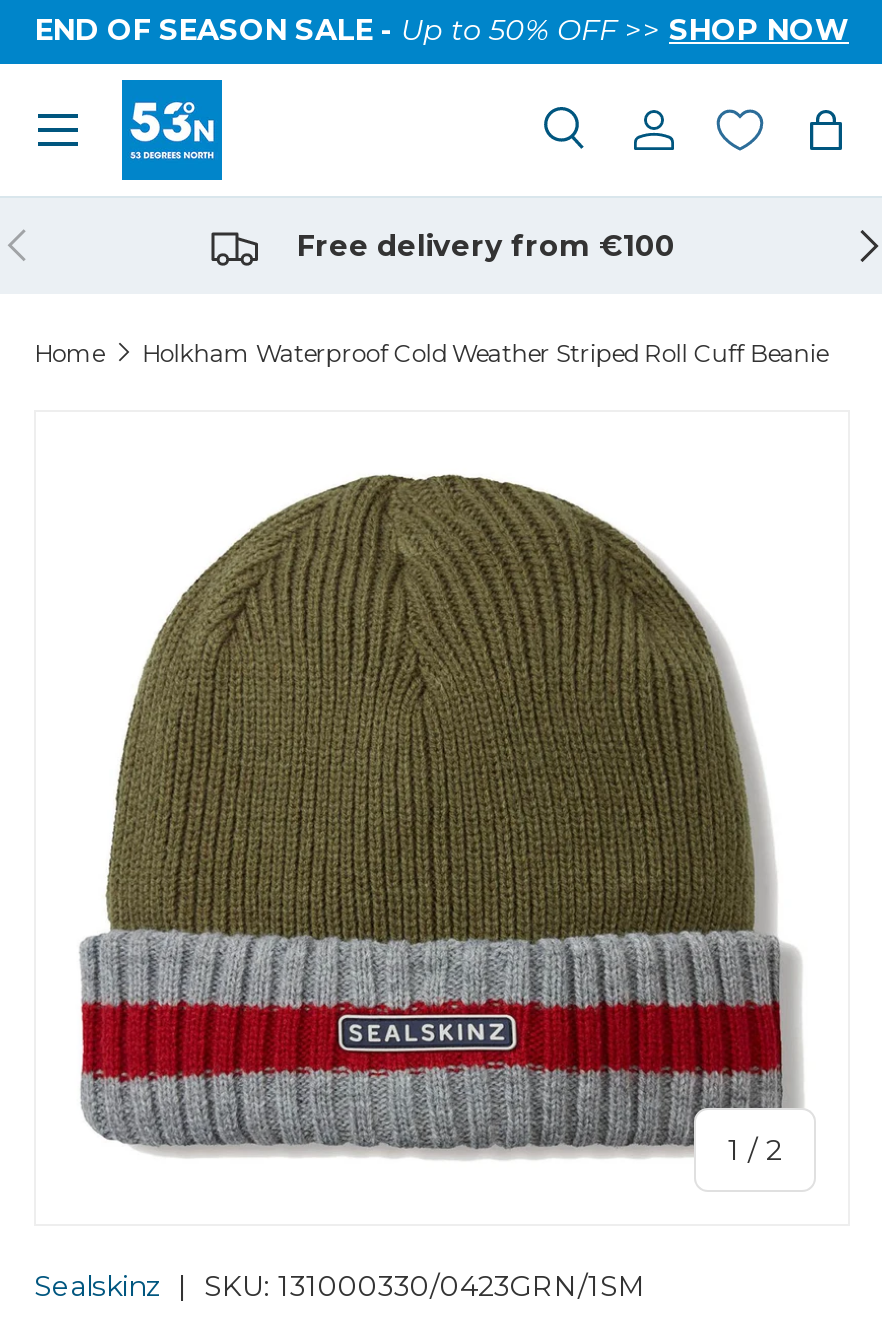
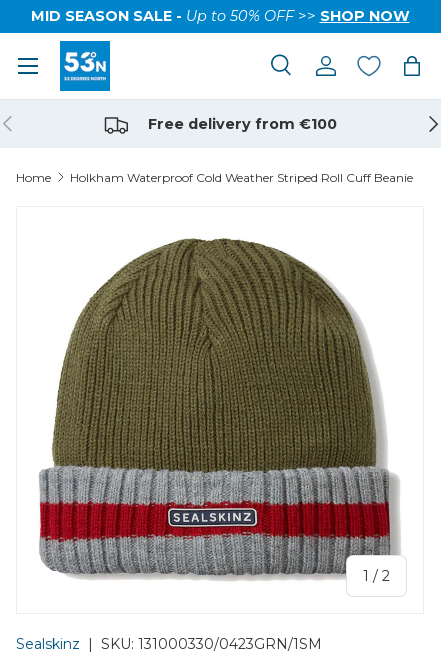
[35,12,849,48] END OF SEASON SALE - Up to 50% OFF >> SHOP NOW -> [30,7,409,25] MID SEASON SALE - Up to 50% OFF >> SHOP NOW

